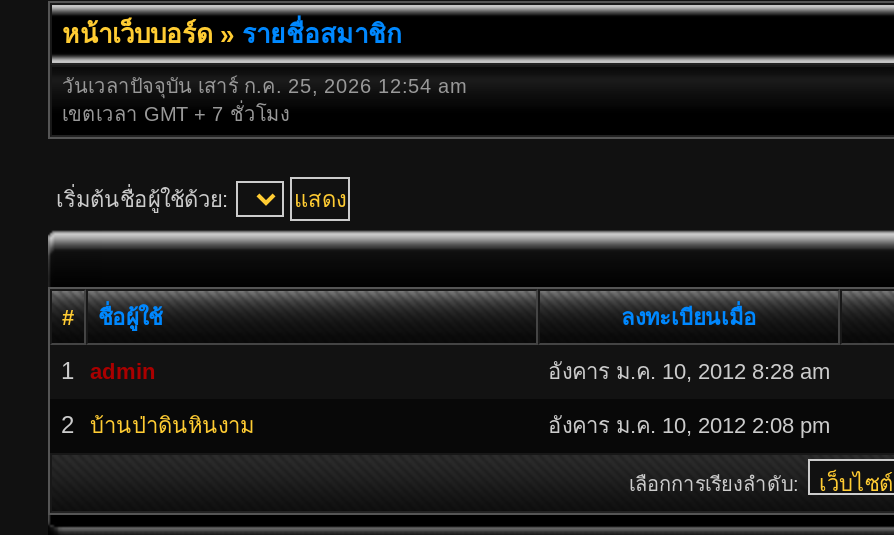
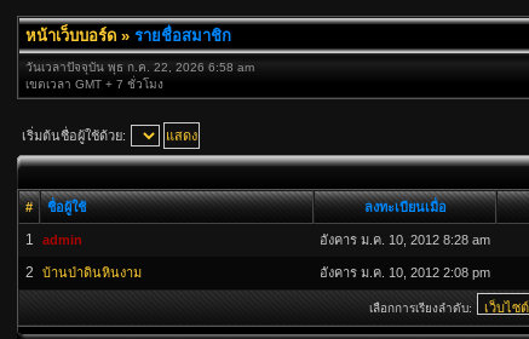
[62,75,466,97] วันเวลาปัจจุบัน เสาร์ ก.ค. 25, 2026 12:54 am -> [25,61,254,74] วันเวลาปัจจุบัน พุธ ก.ค. 22, 2026 6:58 am

